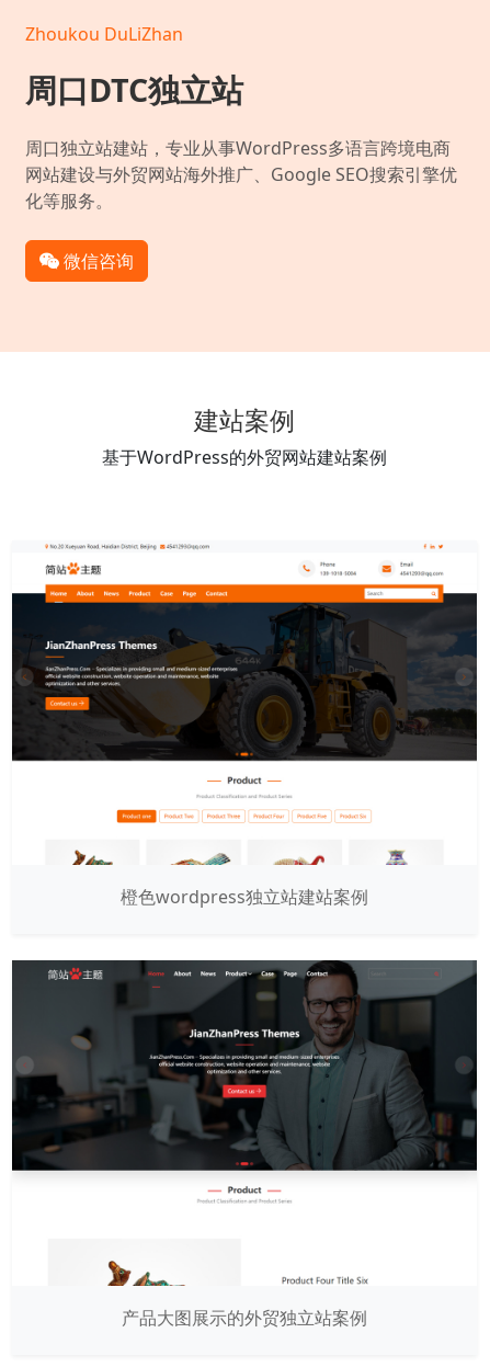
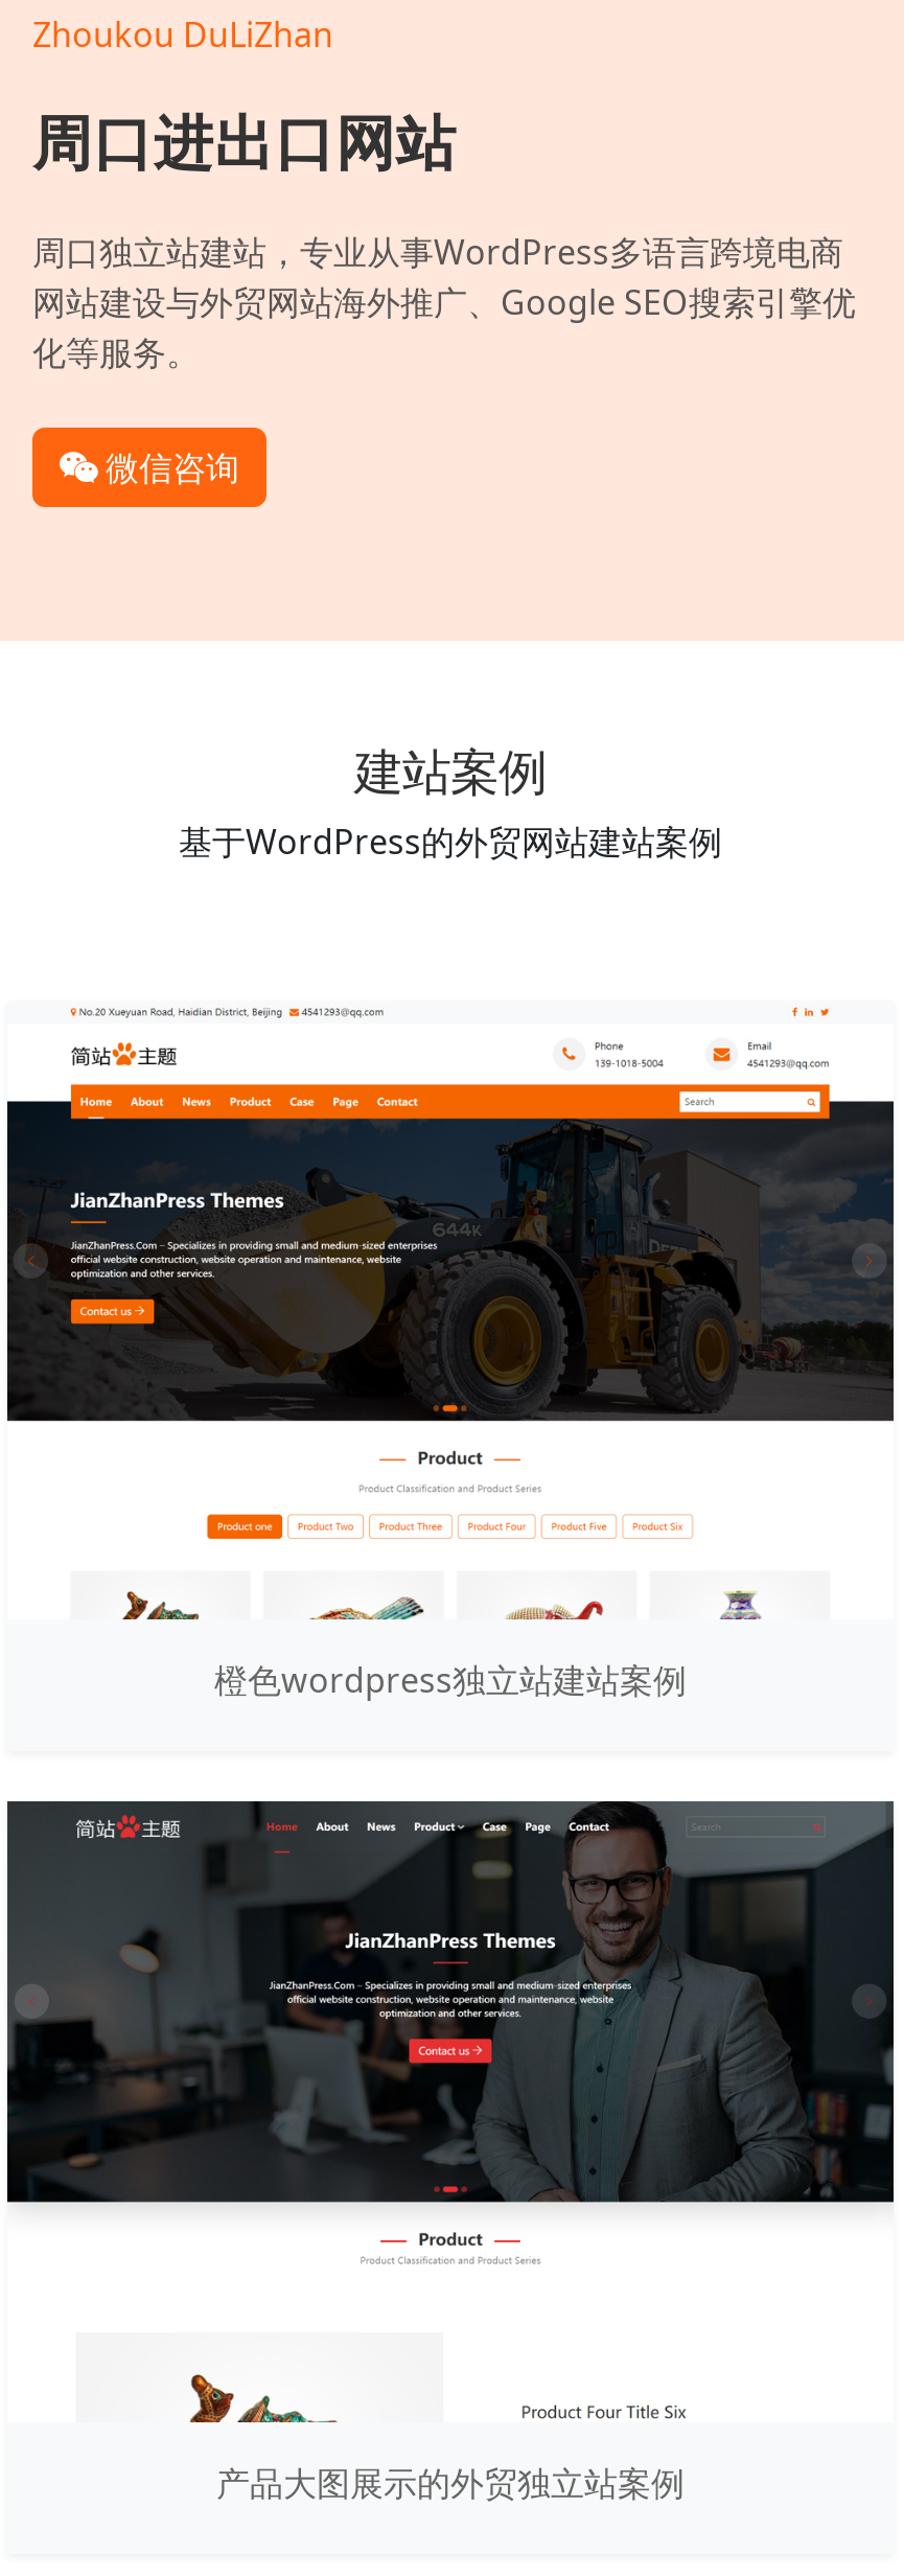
[25,67,243,110] 周口DTC独立站 -> [32,98,457,180] 周口进出口网站

